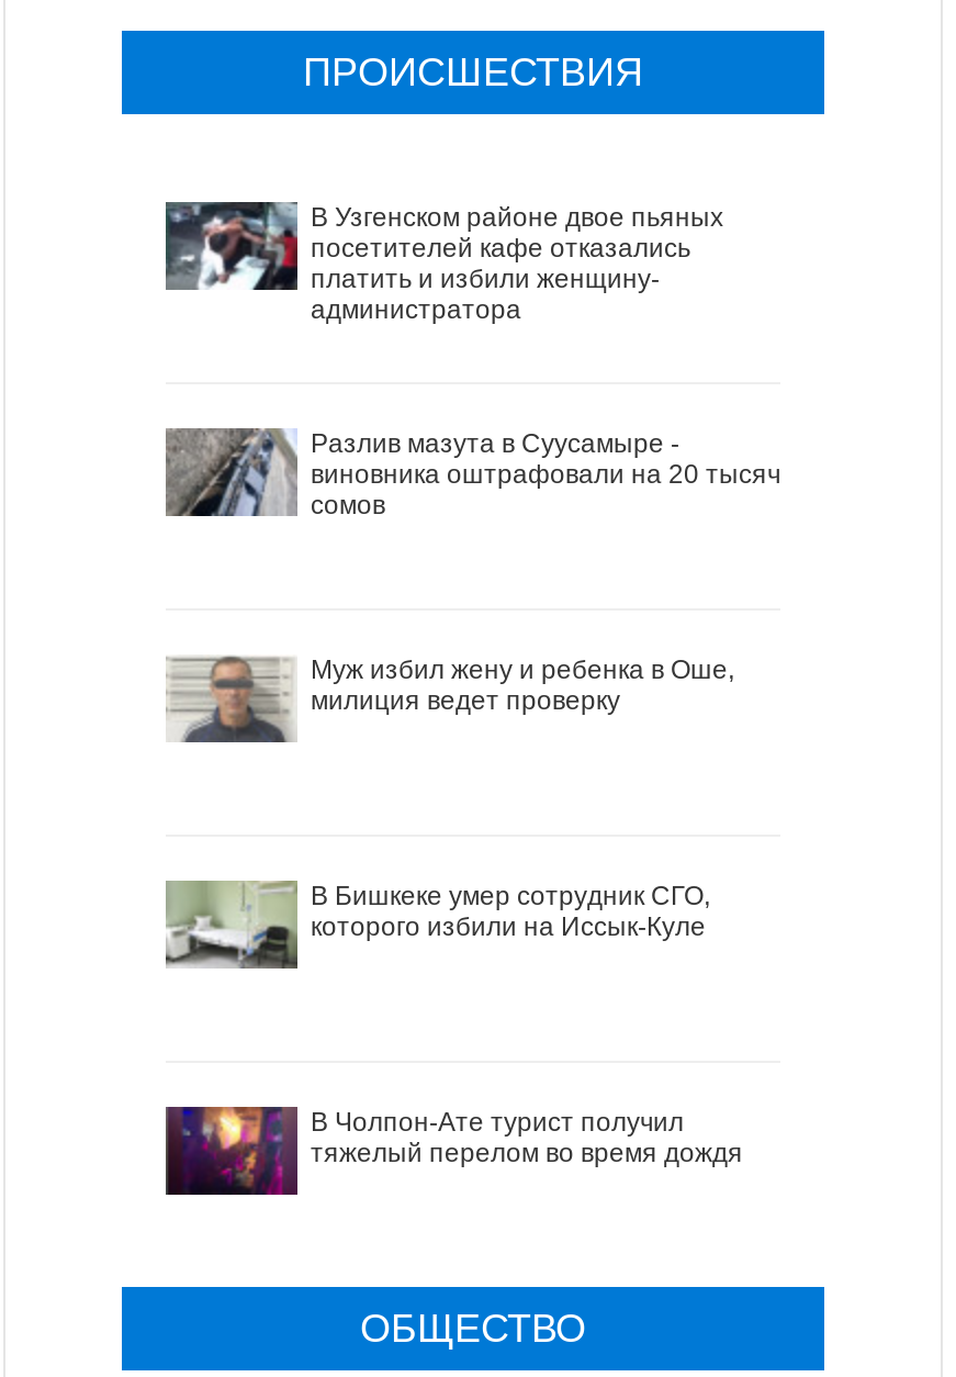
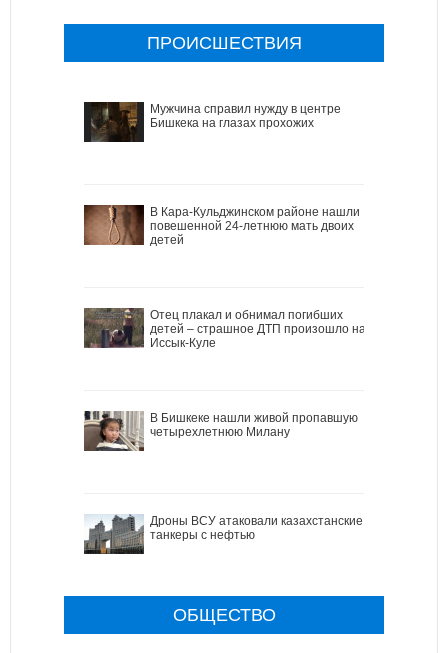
[166,200,723,324] [image] | В Узгенском районе двое пьяных | посетителей кафе отказались | платить и избили женщину- | администратора -> [84,101,341,143] [image] | Мужчина справил нужду в центре | Бишкека на глазах прохожих
[166,428,780,520] [image] | Разлив мазута в Суусамыре - | виновника оштрафовали на 20 тысяч | сомов -> [84,205,360,247] [image] | В Кара-Кульджинском районе нашли | повешенной 24-летнюю мать двоих | детей
[166,654,734,742] [image] | Муж избил жену и ребенка в Оше, | милиция ведет проверку -> [83,307,366,350] [image] | Отец плакал и обнимал погибших | детей – страшное ДТП произошло на | Иссык-Куле
[166,880,710,969] [image] | В Бишкеке умер сотрудник СГО, | которого избили на Иссык-Куле -> [83,411,358,451] [image] | В Бишкеке нашли живой пропавшую | четырехлетнюю Милану
[164,1105,743,1195] [image] | В Чолпон-Ате турист получил | тяжелый перелом во время дождя -> [84,514,363,554] [image] | Дроны ВСУ атаковали казахстанские | танкеры с нефтью

